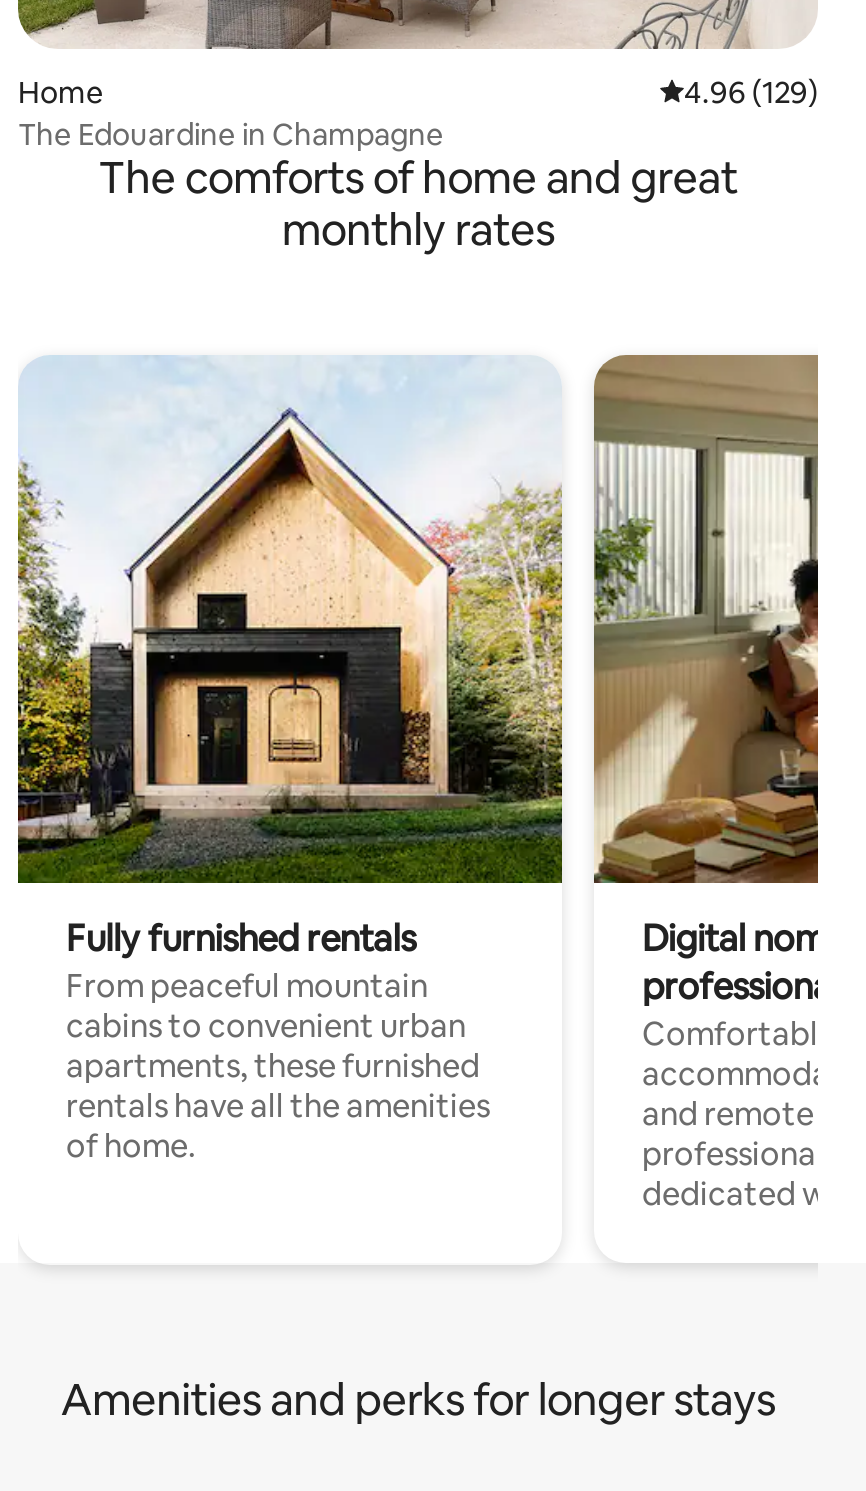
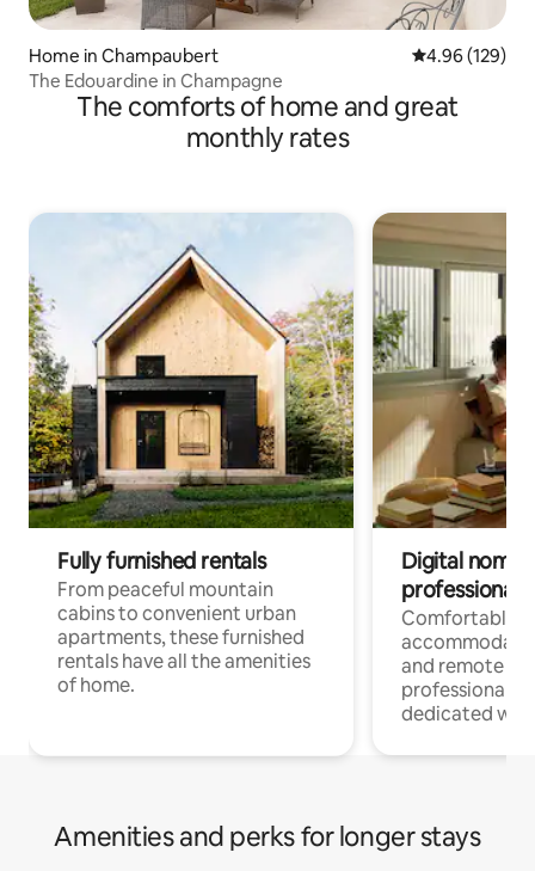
[18,74,104,112] Home -> [29,44,219,67] Home in Champaubert

